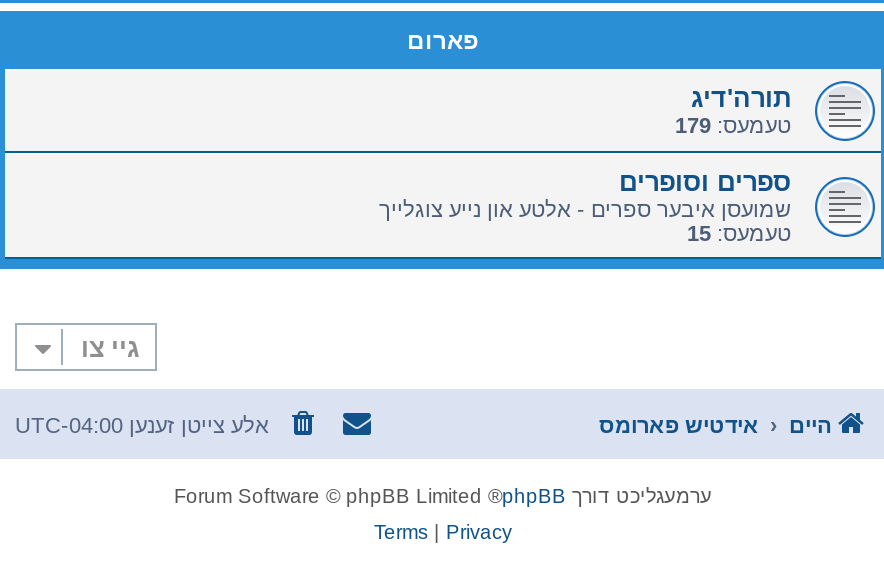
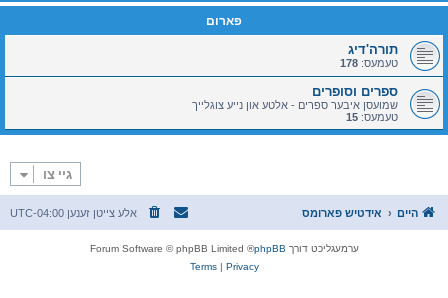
[675,113,791,137] טעמעס: 179 -> [340,57,398,69] טעמעס: 178

